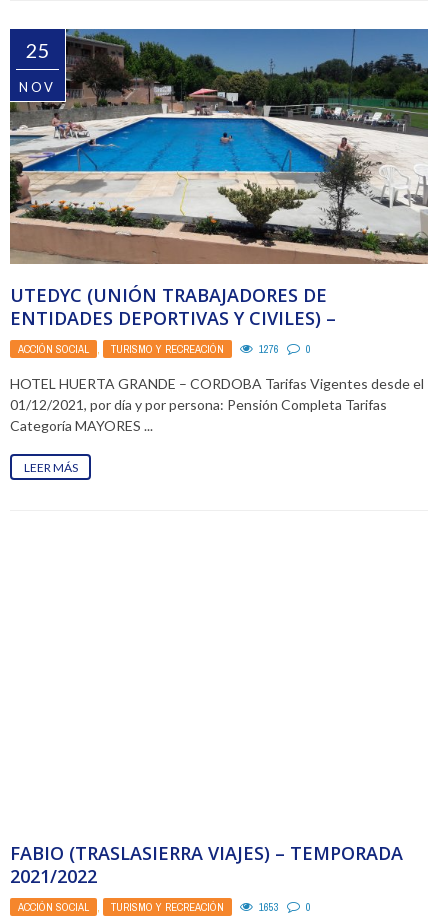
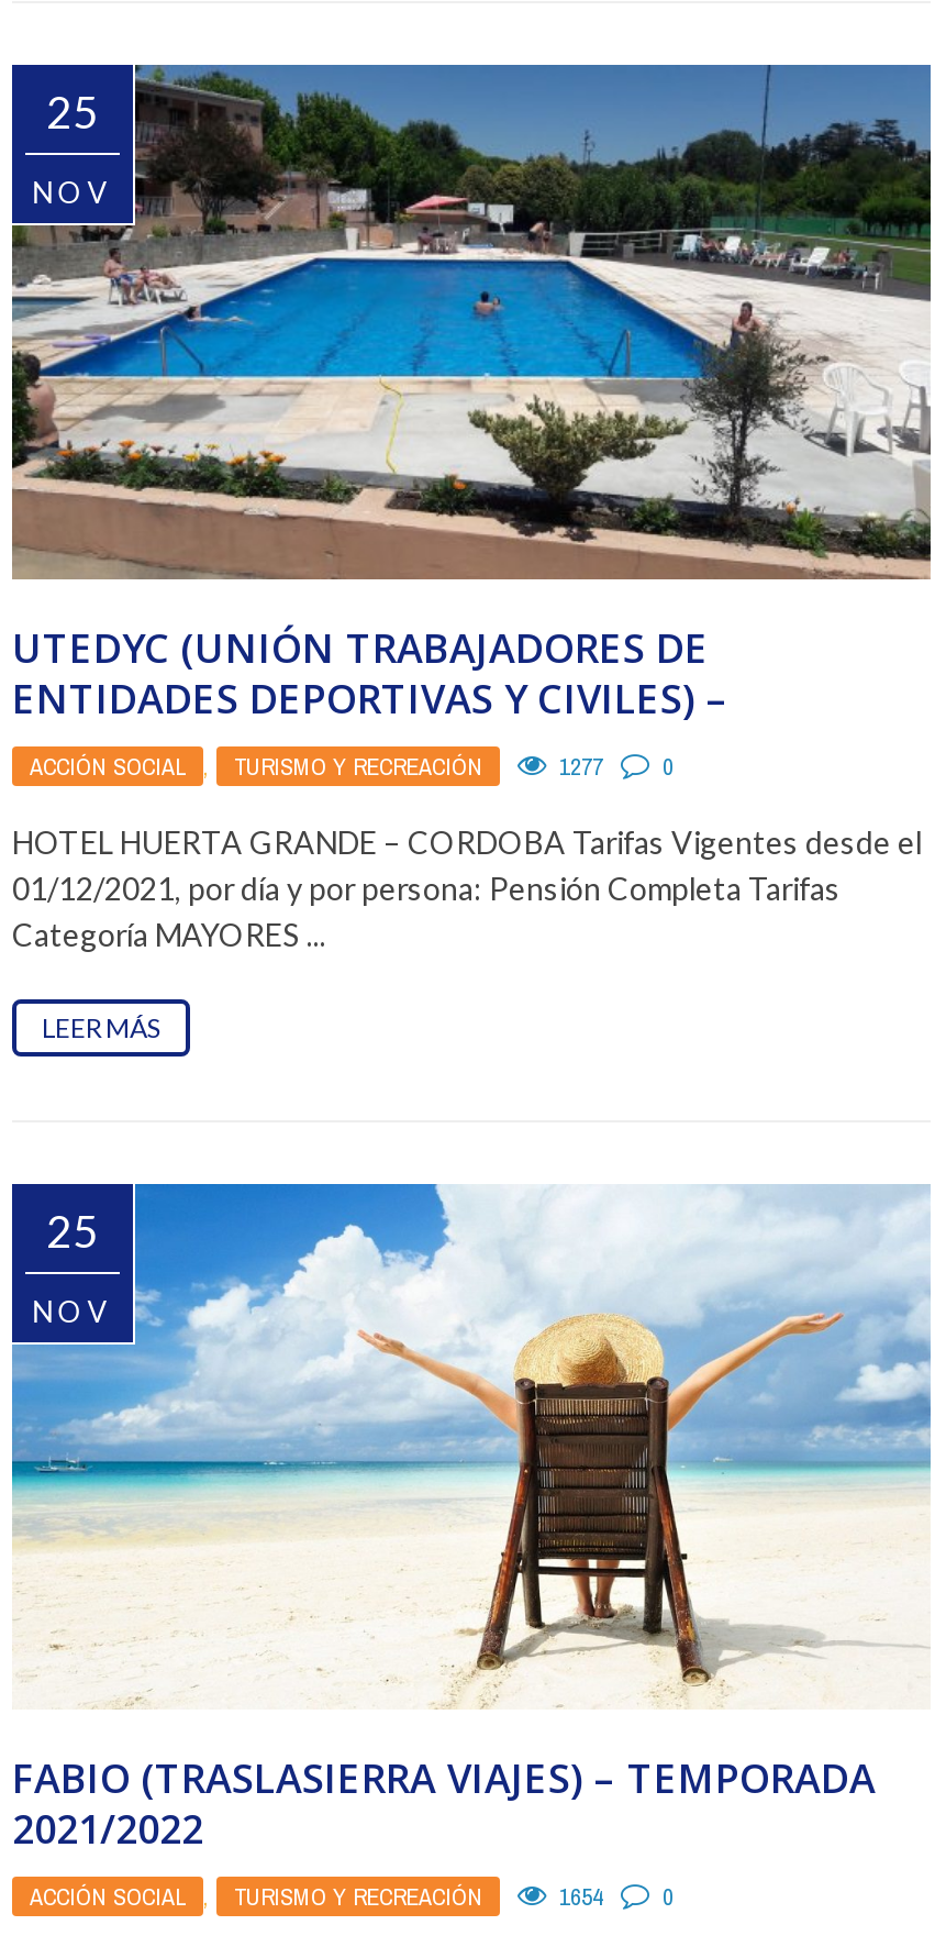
[259,342,311,356] 1276 0 -> [559,751,674,782] 1277 0
none -> [10,1181,933,1711] [image] | 25 | NOV
[259,899,311,913] 1653 0 -> [559,1881,674,1912] 1654 0

